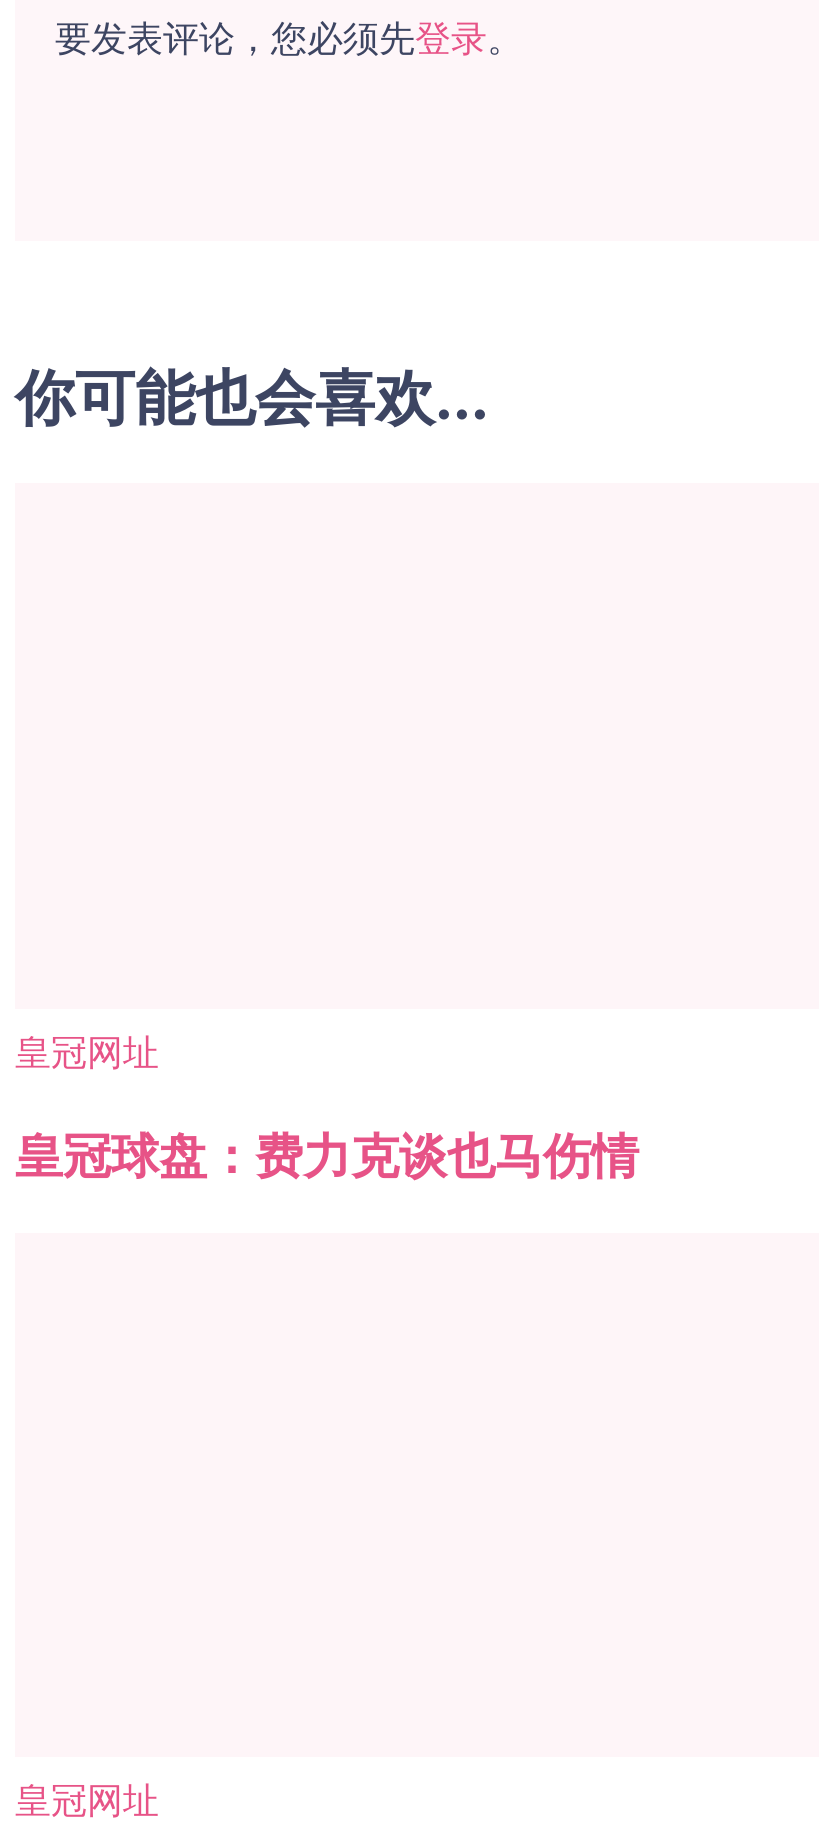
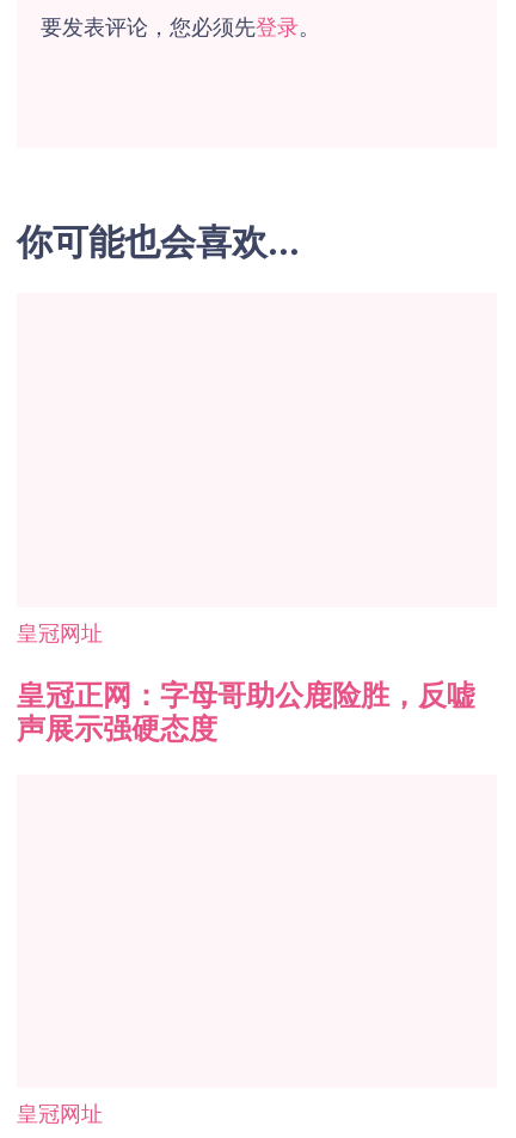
[15,1126,639,1184] 皇冠球盘：费力克谈也马伤情 -> [17,677,475,745] 皇冠正网：字母哥助公鹿险胜，反嘘 | 声展示强硬态度

